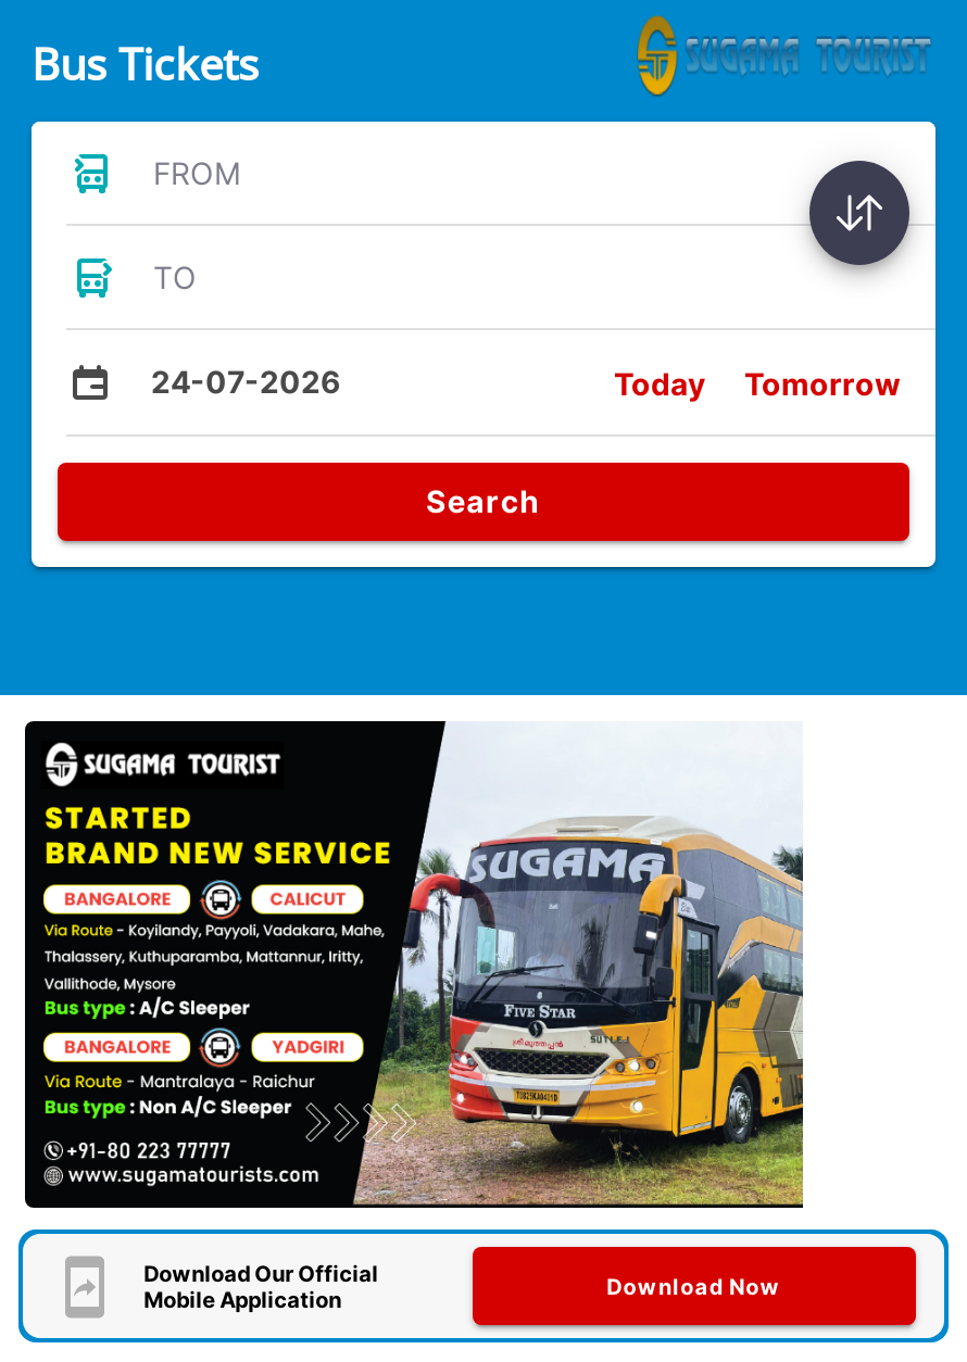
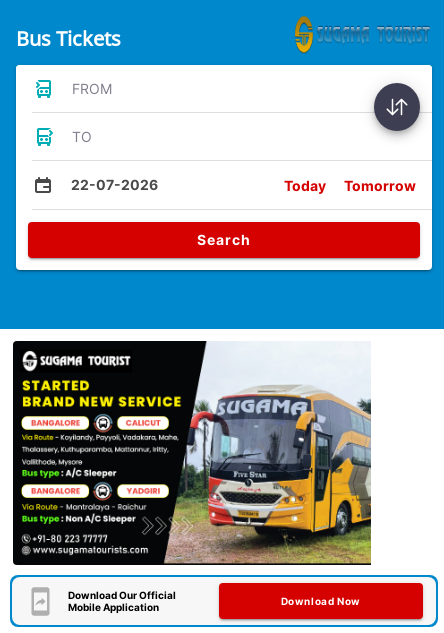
[151,363,340,400] 24-07-2026 -> [71,176,158,193] 22-07-2026

